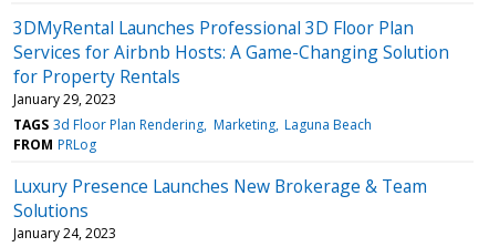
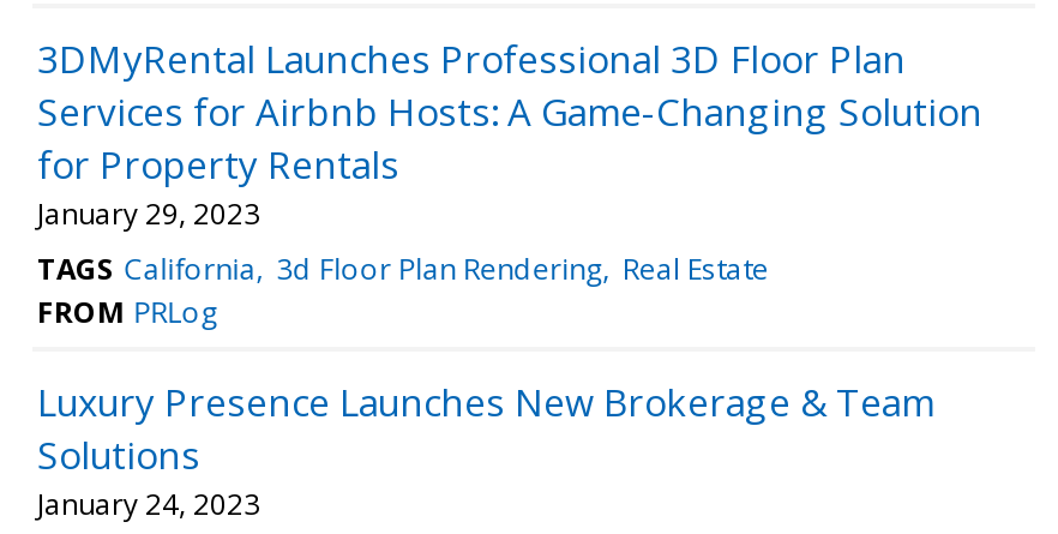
[13,115,372,134] TAGS 3d Floor Plan Rendering Marketing Laguna Beach -> [37,248,769,289] TAGS California 3d Floor Plan Rendering Real Estate

